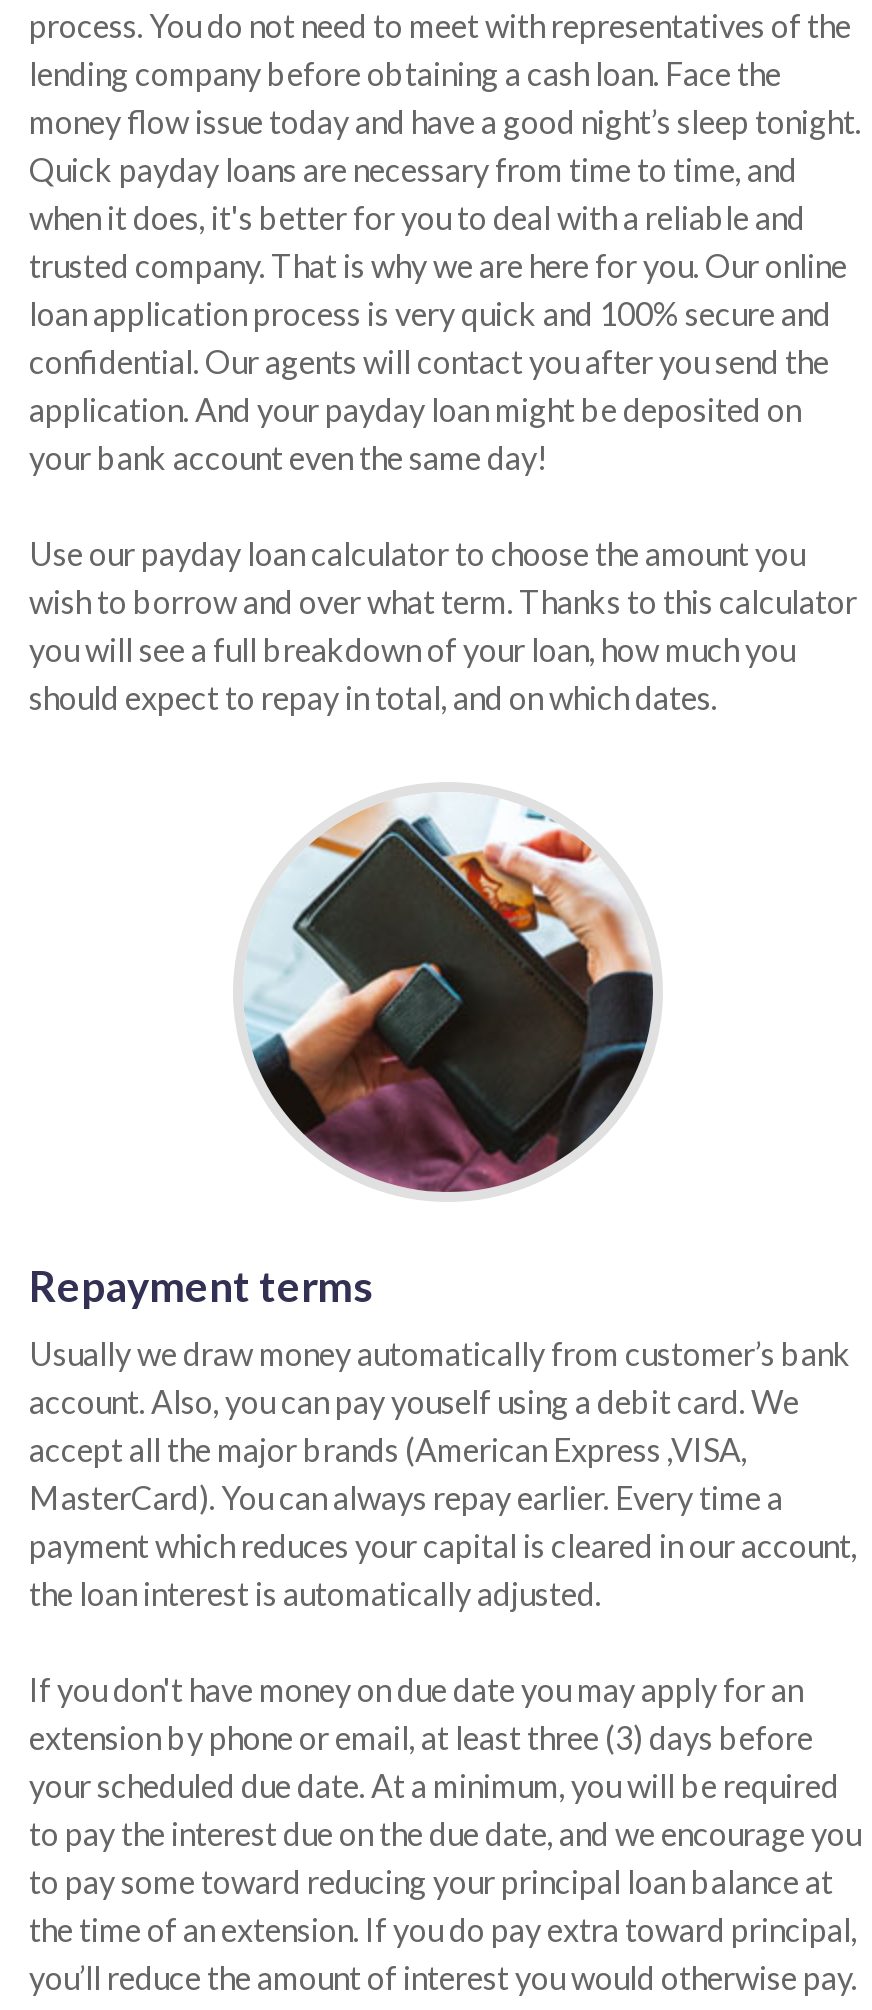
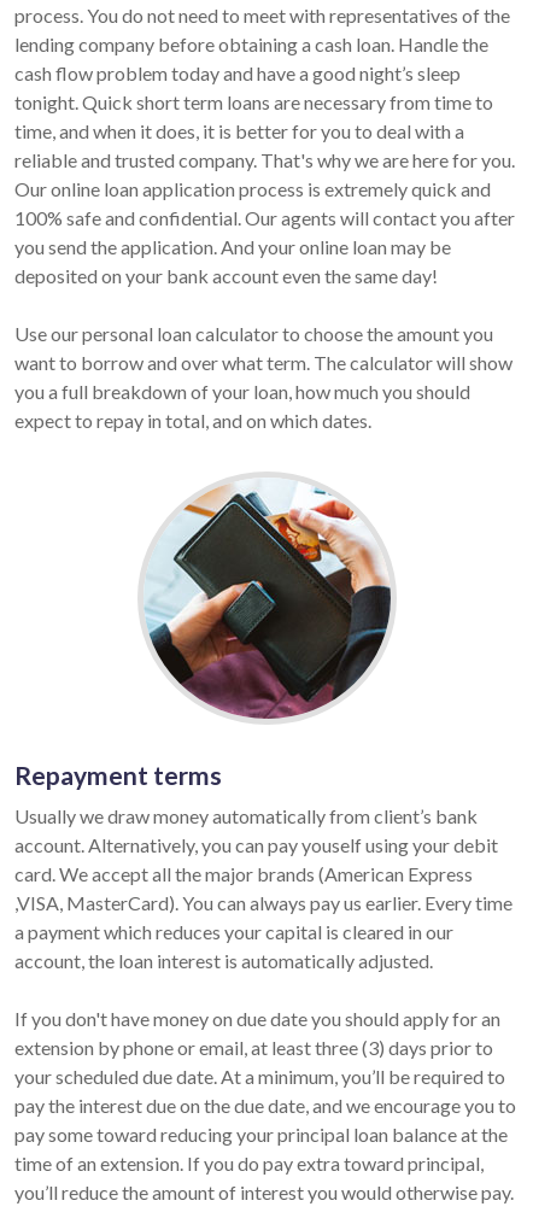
[29,54,861,476] lending company before obtaining a cash loan. Face the | money flow issue today and have a good night’s sleep tonight. | Quick payday loans are necessary from time to time, and | when it does, it's better for you to deal with a reliable and | trusted company. That is why we are here for you. Our online | loan application process is very quick and 100% secure and | confidential. Our agents will contact you after you send the | application. And your payday loan might be deposited on | your bank account even the same day! -> [14,33,515,287] lending company before obtaining a cash loan. Handle the | cash flow problem today and have a good night’s sleep | tonight. Quick short term loans are necessary from time to | time, and when it does, it is better for you to deal with a | reliable and trusted company. That's why we are here for you. | Our online loan application process is extremely quick and | 100% safe and confidential. Our agents will contact you after | you send the application. And your online loan may be | deposited on your bank account even the same day!
[29,534,857,716] Use our payday loan calculator to choose the amount you | wish to borrow and over what term. Thanks to this calculator | you will see a full breakdown of your loan, how much you | should expect to repay in total, and on which dates. -> [14,322,512,432] Use our personal loan calculator to choose the amount you | want to borrow and over what term. The calculator will show | you a full breakdown of your loan, how much you should | expect to repay in total, and on which dates.
[29,1334,857,1612] Usually we draw money automatically from customer’s bank | account. Also, you can pay youself using a debit card. We | accept all the major brands (American Express ,VISA, | MasterCard). You can always repay earlier. Every time a | payment which reduces your capital is cleared in our account, | the loan interest is automatically adjusted. -> [14,804,512,972] Usually we draw money automatically from client’s bank | account. Alternatively, you can pay youself using your debit | card. We accept all the major brands (American Express | ,VISA, MasterCard). You can always pay us earlier. Every time | a payment which reduces your capital is cleared in our | account, the loan interest is automatically adjusted.
[29,1670,861,1948] If you don't have money on due date you may apply for an | extension by phone or email, at least three (3) days before | your scheduled due date. At a minimum, you will be required | to pay the interest due on the due date, and we encourage you | to pay some toward reducing your principal loan balance at | the time of an extension. If you do pay extra toward principal, -> [14,1007,516,1175] If you don't have money on due date you should apply for an | extension by phone or email, at least three (3) days prior to | your scheduled due date. At a minimum, you’ll be required to | pay the interest due on the due date, and we encourage you to | pay some toward reducing your principal loan balance at the | time of an extension. If you do pay extra toward principal,

